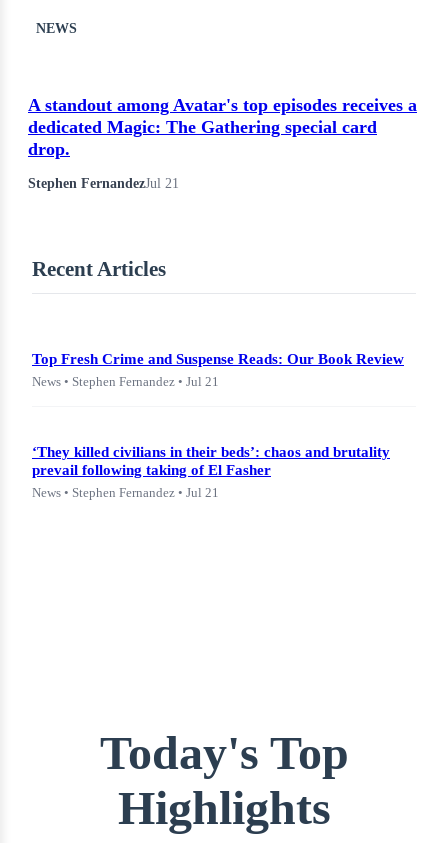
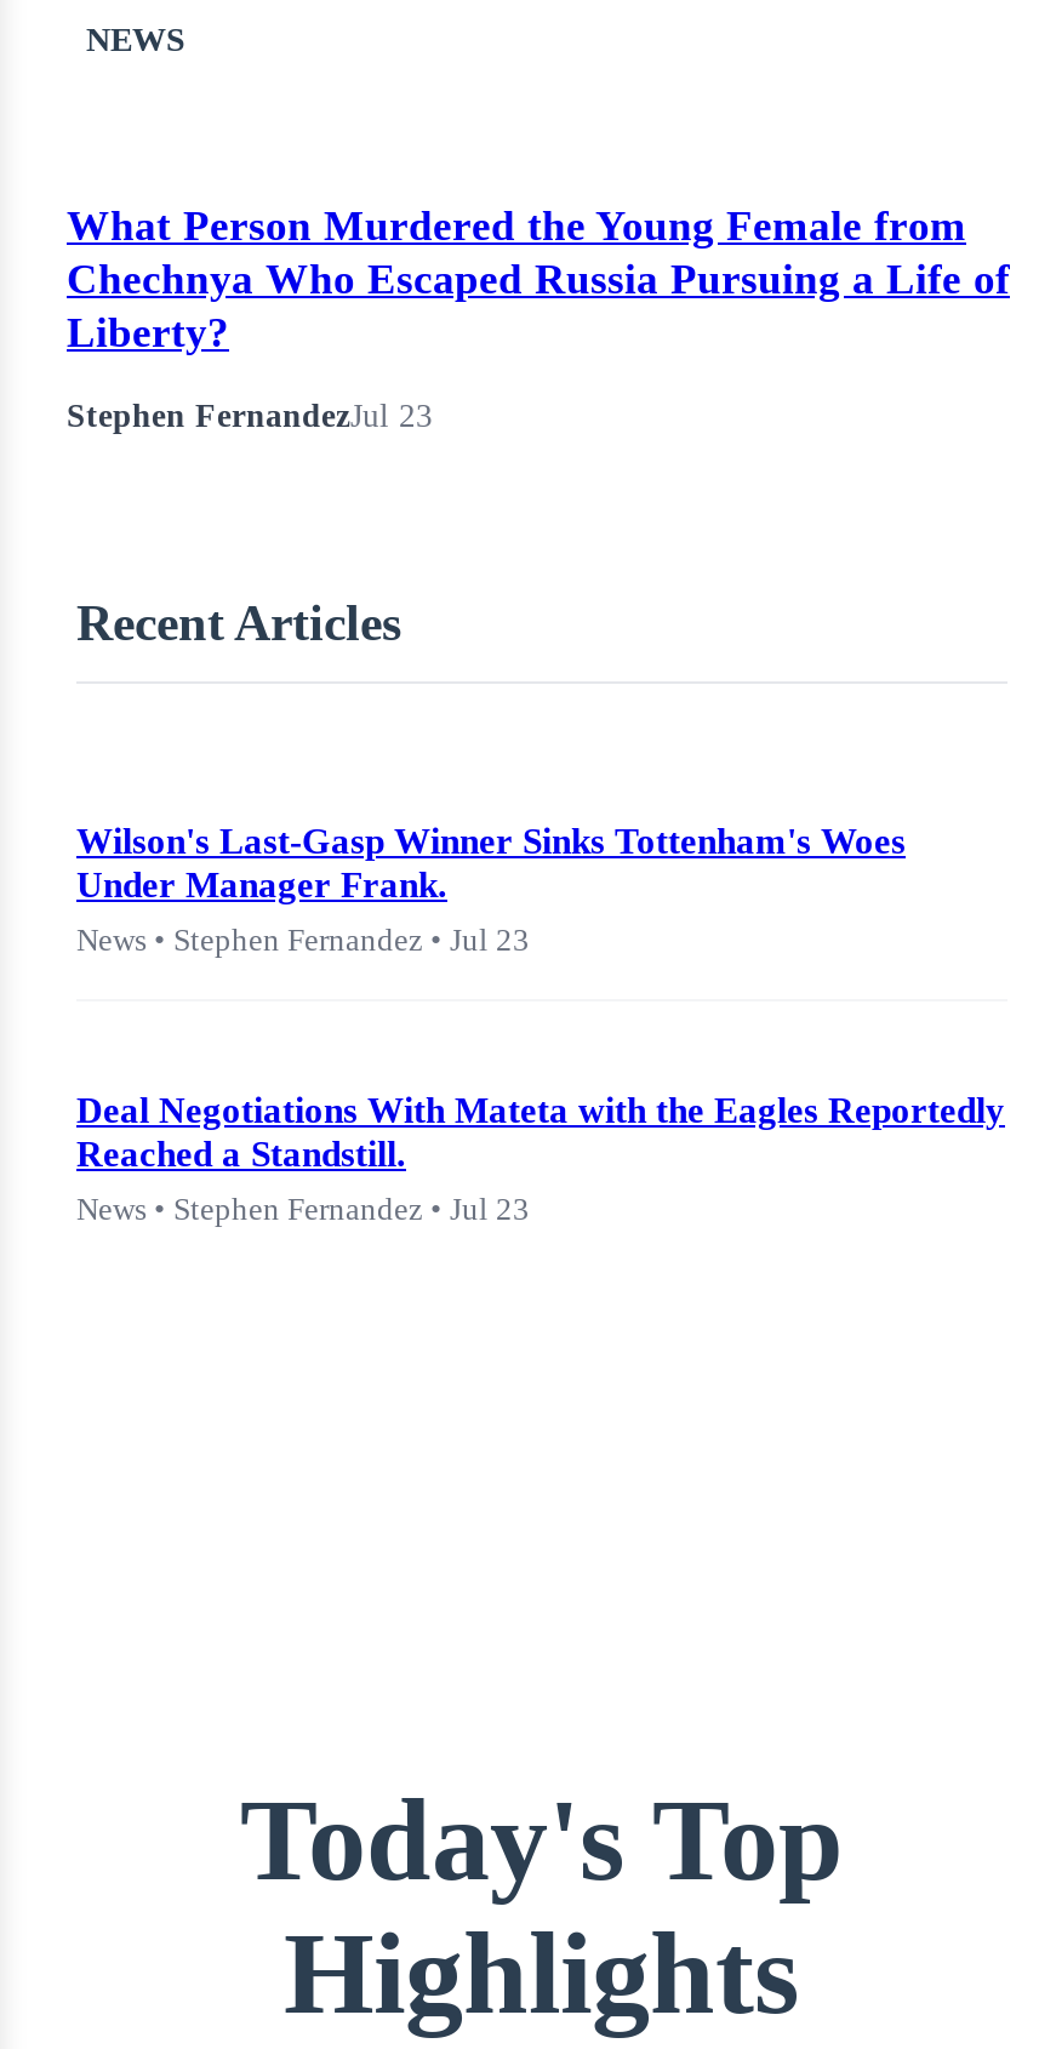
[28,95,417,159] A standout among Avatar's top episodes receives a | dedicated Magic: The Gathering special card | drop. -> [67,201,1010,356] What Person Murdered the Young Female from | Chechnya Who Escaped Russia Pursuing a Life of | Liberty?
[28,176,179,191] Stephen FernandezJul 21 -> [67,397,433,434] Stephen FernandezJul 23
[32,350,404,367] Top Fresh Crime and Suspense Reads: Our Book Review -> [76,819,906,904] Wilson's Last-Gasp Winner Sinks Tottenham's Woes | Under Manager Frank.
[32,375,219,389] News • Stephen Fernandez • Jul 21 -> [76,923,530,957] News • Stephen Fernandez • Jul 23
[32,443,390,478] ‘They killed civilians in their beds’: chaos and brutality | prevail following taking of El Fasher -> [76,1089,1005,1174] Deal Negotiations With Mateta with the Eagles Reportedly | Reached a Standstill.
[32,486,219,500] News • Stephen Fernandez • Jul 21 -> [76,1193,530,1227] News • Stephen Fernandez • Jul 23

